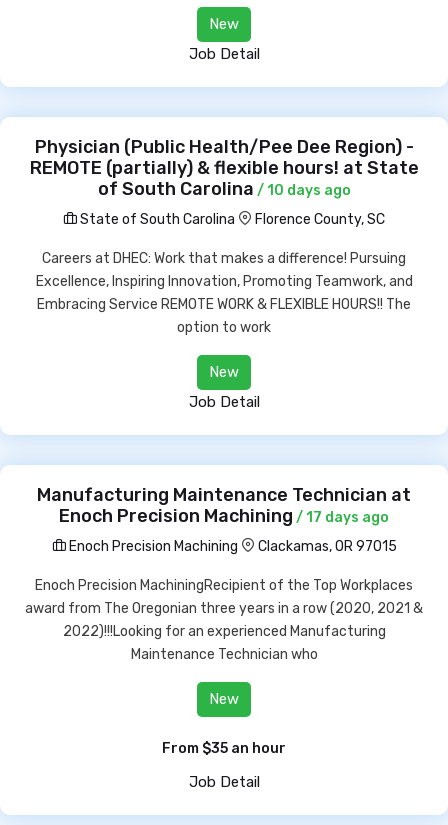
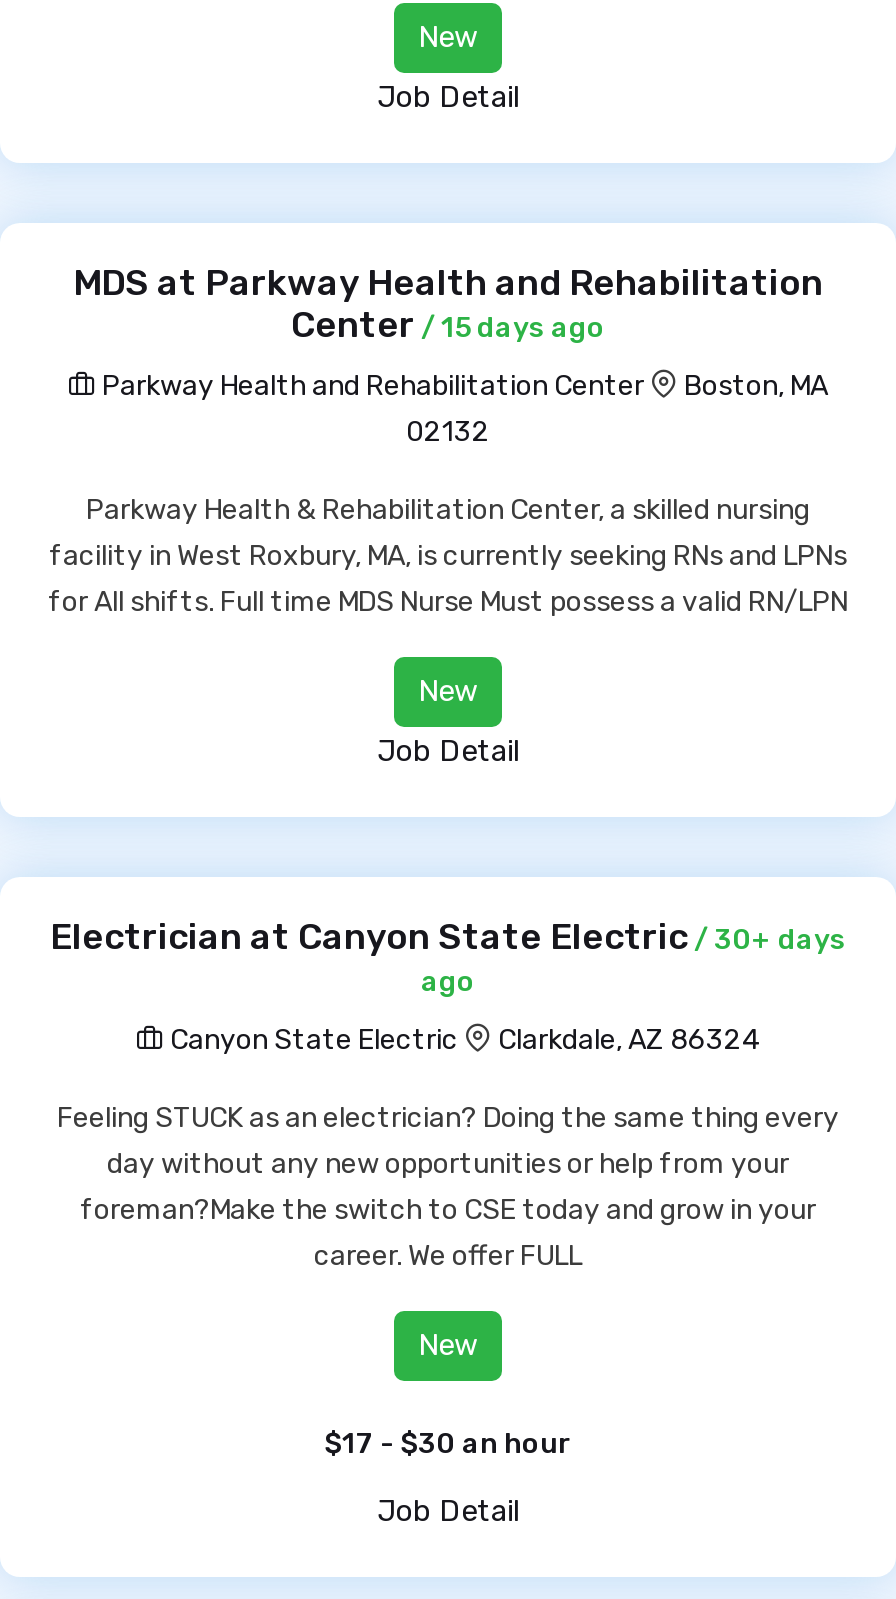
[29,136,418,200] Physician (Public Health/Pee Dee Region) - | REMOTE (partially) & flexible hours! at State | of South Carolina / 10 days ago -> [73,261,823,347] MDS at Parkway Health and Rehabilitation | Center / 15 days ago
[77,211,385,228] State of South Carolina | Florence County, SC -> [96,369,828,449] Parkway Health and Rehabilitation Center | Boston, MA | 02132
[35,250,412,336] Careers at DHEC: Work that makes a difference! Pursuing | Excellence, Inspiring Innovation, Promoting Teamwork, and | Embracing Service REMOTE WORK & FLEXIBLE HOURS!! The | option to work -> [48,493,848,619] Parkway Health & Rehabilitation Center, a skilled nursing | facility in West Roxbury, MA, is currently seeking RNs and LPNs | for All shifts. Full time MDS Nurse Must possess a valid RN/LPN
[37,484,411,527] Manufacturing Maintenance Technician at | Enoch Precision Machining / 17 days ago -> [50,915,846,999] Electrician at Canyon State Electric / 30+ days | ago
[65,538,396,555] Enoch Precision Machining | Clackamas, OR 97015 -> [164,1023,760,1057] Canyon State Electric | Clarkdale, AZ 86324
[25,577,423,663] Enoch Precision MachiningRecipient of the Top Workplaces | award from The Oregonian three years in a row (2020, 2021 & | 2022)!!!Looking for an experienced Manufacturing | Maintenance Technician who -> [57,1101,839,1273] Feeling STUCK as an electrician? Doing the same thing every | day without any new opportunities or help from your | foreman?Make the switch to CSE today and grow in your | career. We offer FULL
[162,740,286,757] From $35 an hour -> [324,1427,572,1461] $17 - $30 an hour

